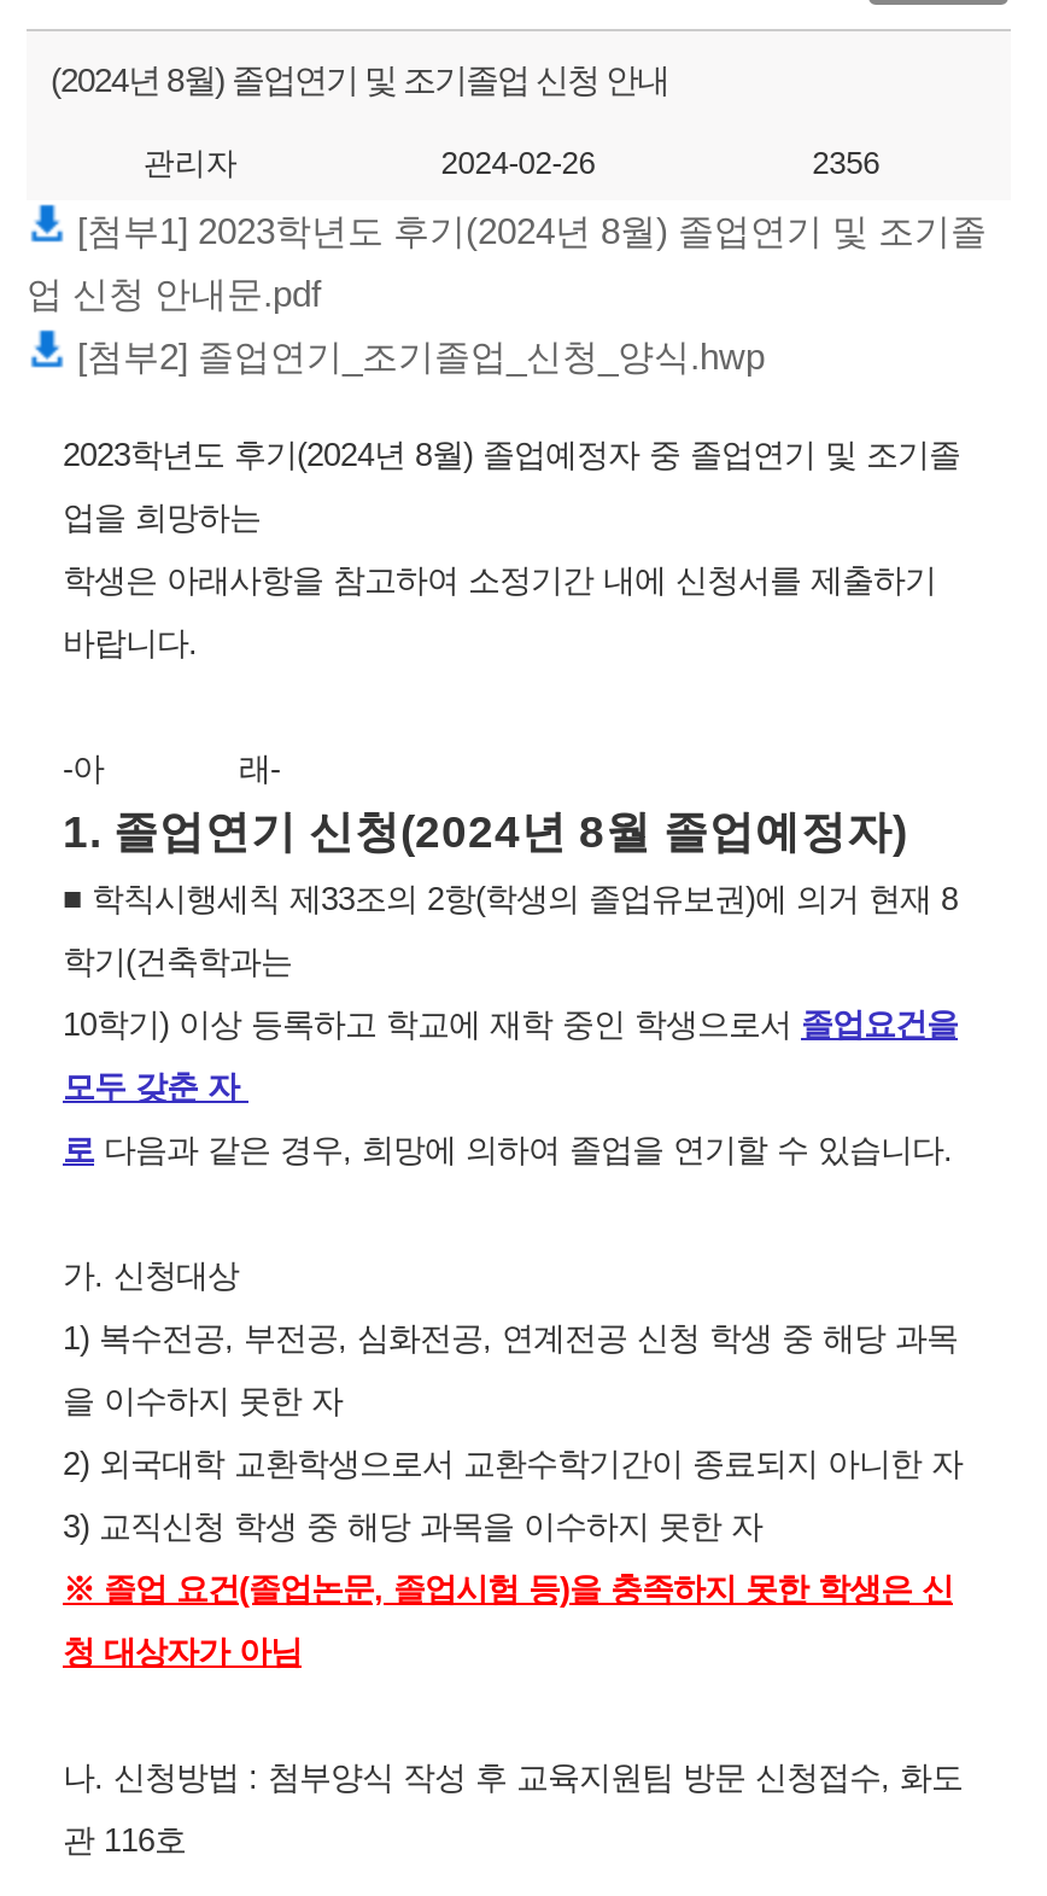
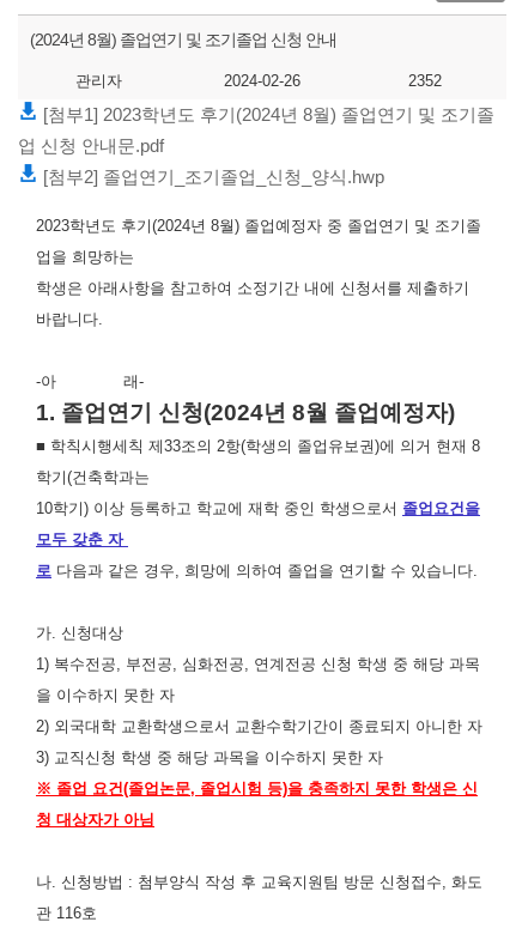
[812,145,880,181] 2356 -> [408,72,441,90] 2352

